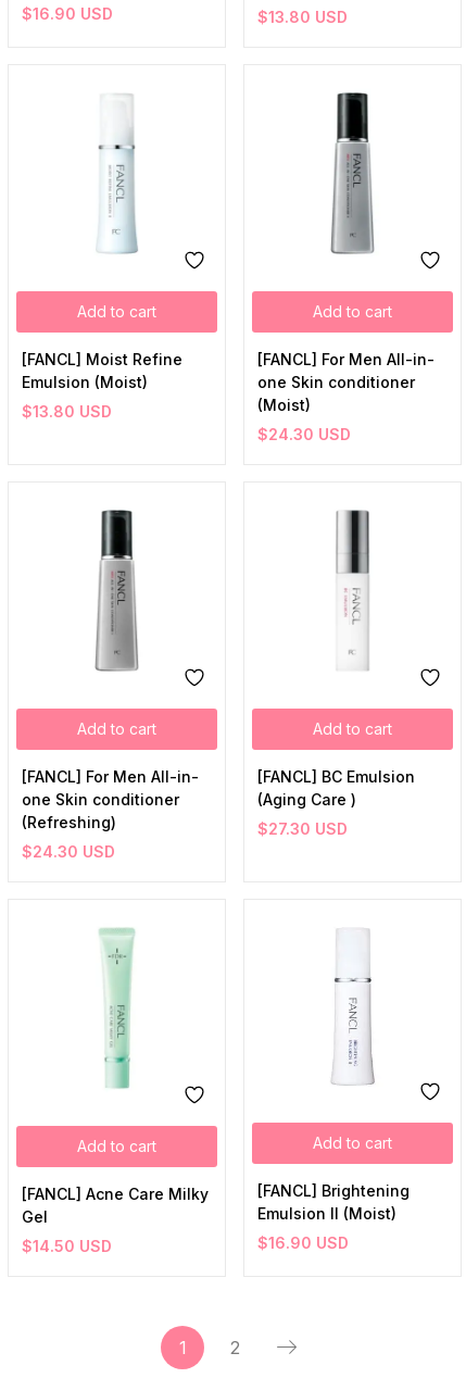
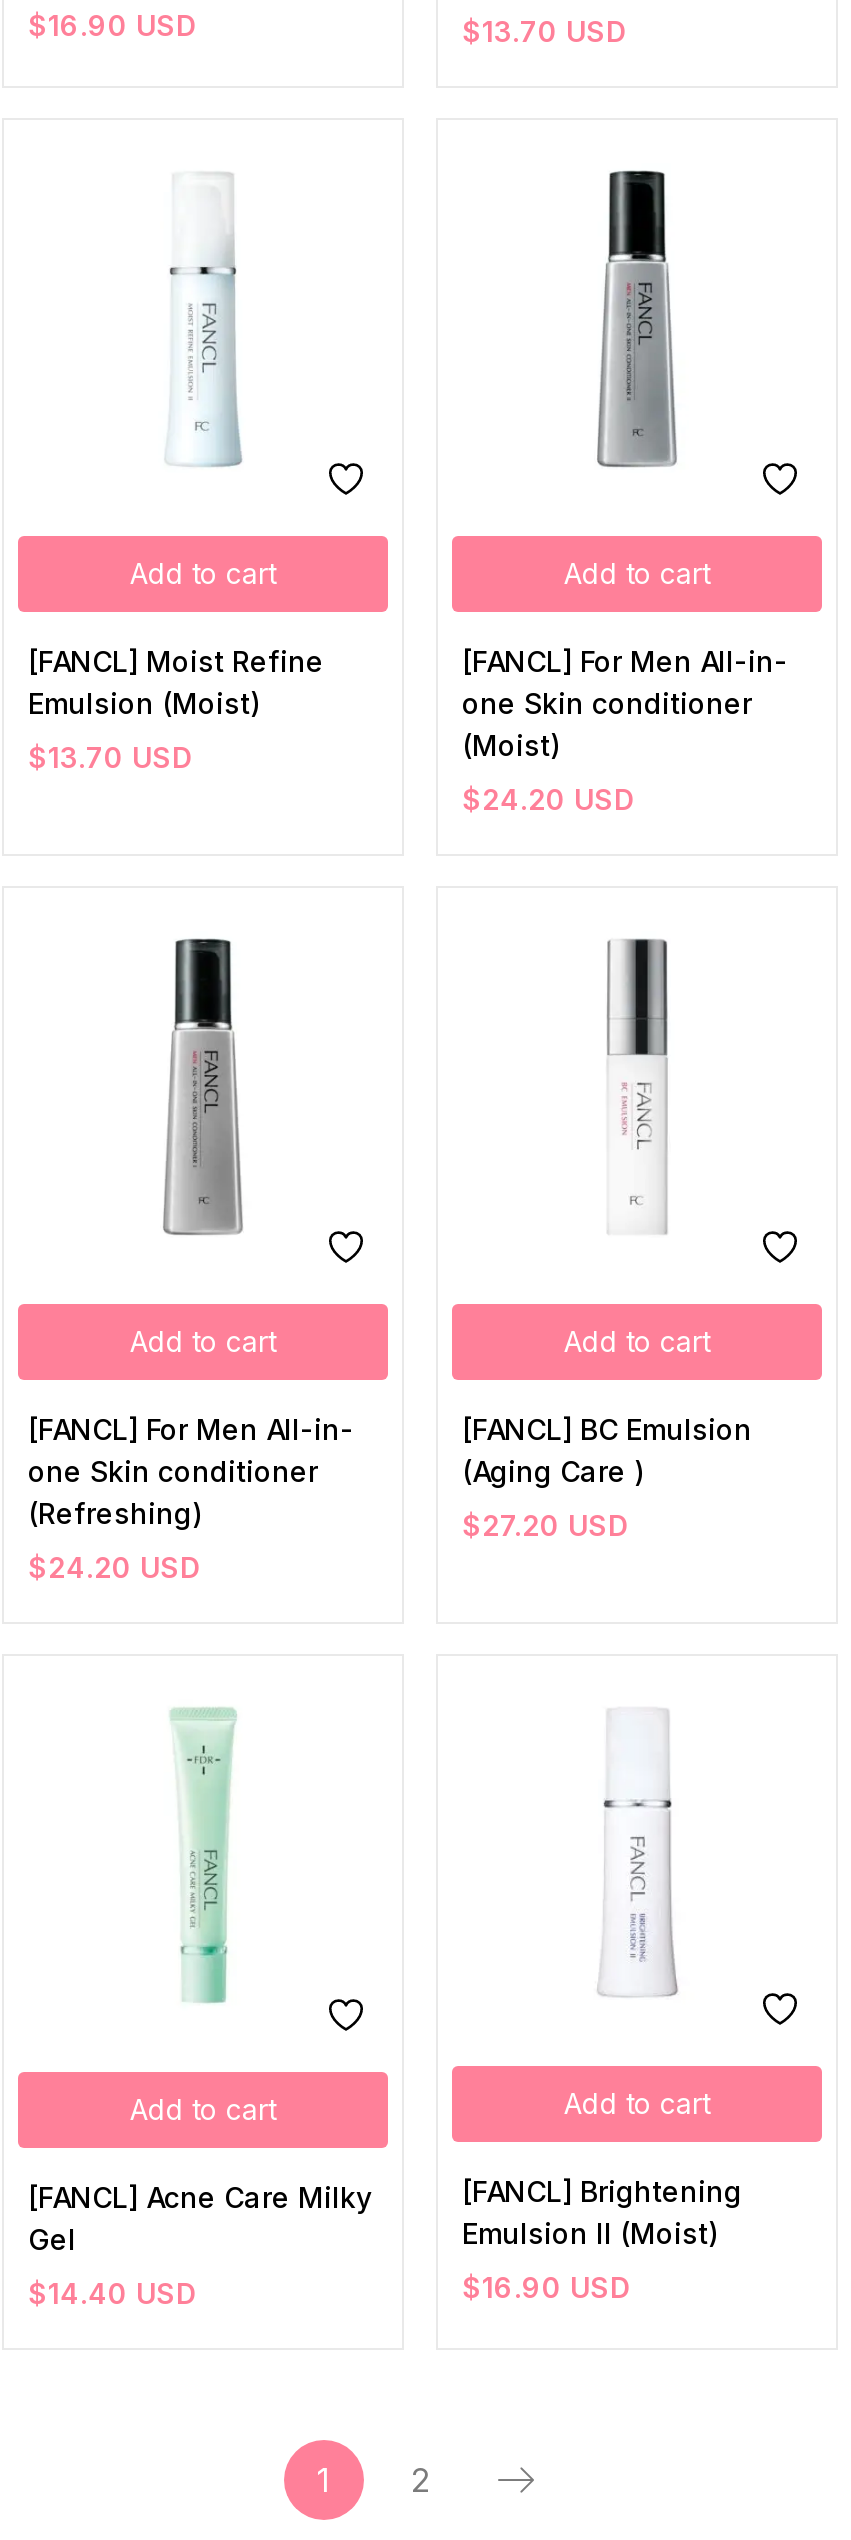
[257,8,348,26] $13.80 USD -> [462,14,626,48] $13.70 USD
[22,402,112,421] $13.80 USD -> [28,740,192,774] $13.70 USD
[257,425,351,443] $24.30 USD -> [462,782,634,816] $24.20 USD
[257,819,348,838] $27.30 USD -> [462,1508,628,1542] $27.20 USD
[22,842,115,861] $24.30 USD -> [28,1550,200,1584] $24.20 USD
[22,1237,112,1255] $14.50 USD -> [28,2276,196,2310] $14.40 USD

